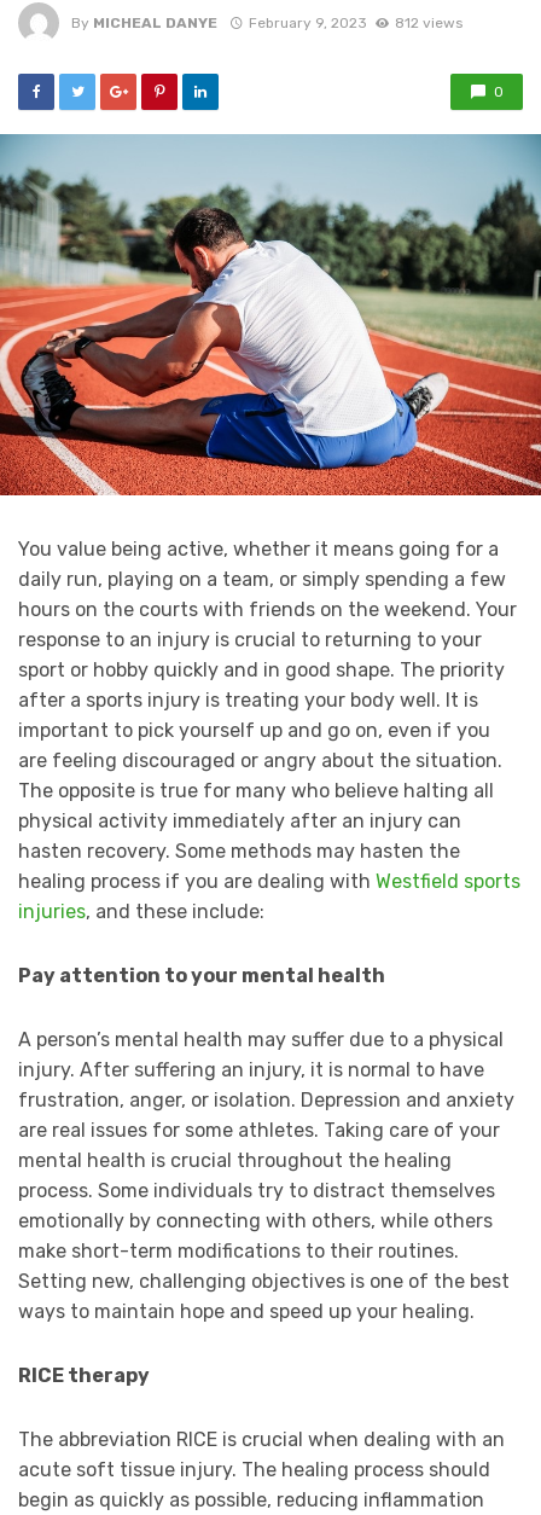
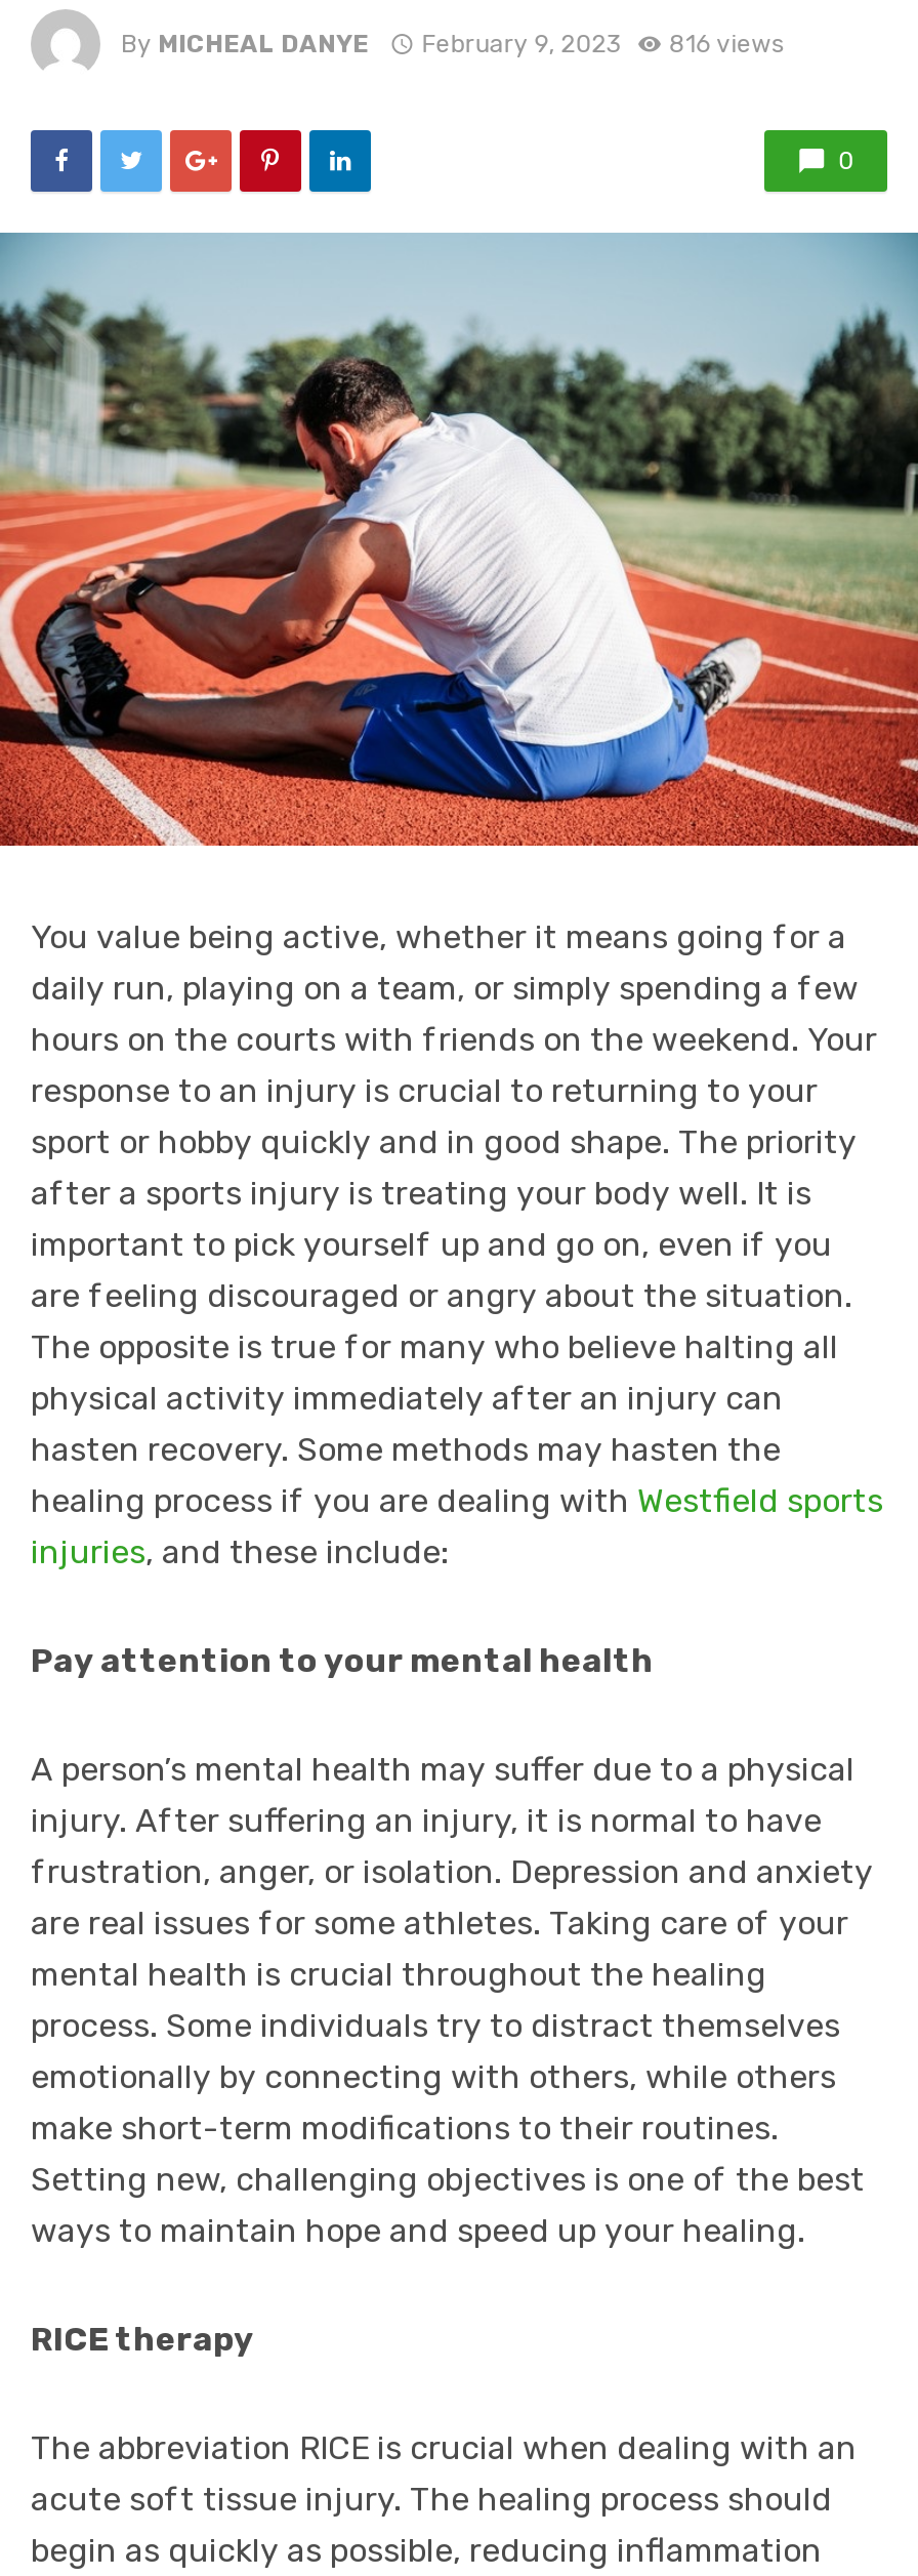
[71,14,462,31] By MICHEAL DANYE February 9, 2023 812 views -> [121,29,784,58] By MICHEAL DANYE February 9, 2023 816 views

